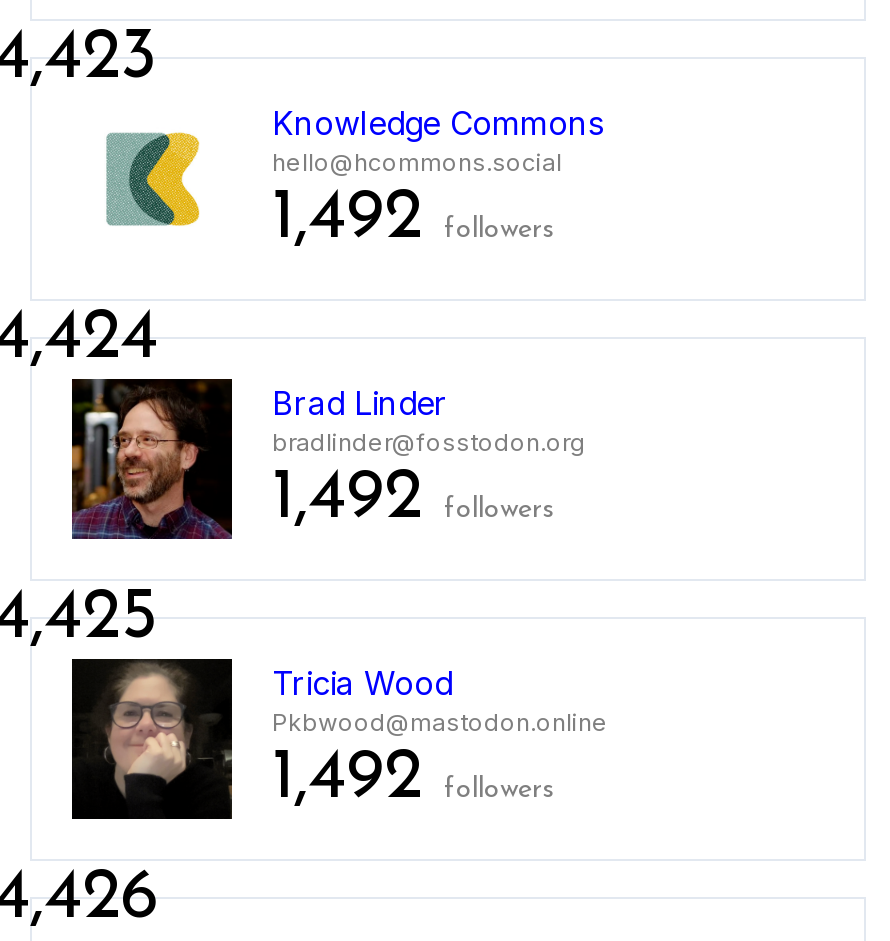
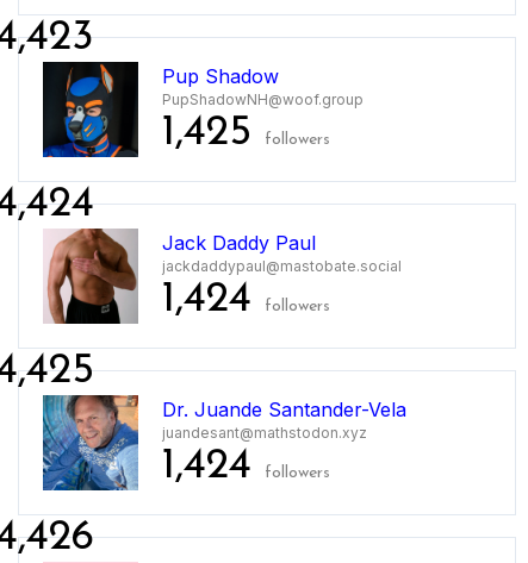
[72,99,604,259] [image] | Knowledge Commons | hello@hcommons.social | 1,492 -> [42,61,364,158] [image] | Pup Shadow | PupShadowNH@woof.group | 1,425
[70,377,586,541] [image] | Brad Linder | bradlinder@fosstodon.org | 1,492 -> [43,227,402,324] [image] | Jack Daddy Paul | jackdaddypaul@mastobate.social | 1,424
[70,657,608,821] [image] | Tricia Wood | Pkbwood@mastodon.online | 1,492 -> [42,394,406,492] [image] | Dr. Juande Santander-Vela | juandesant@mathstodon.xyz | 1,424

